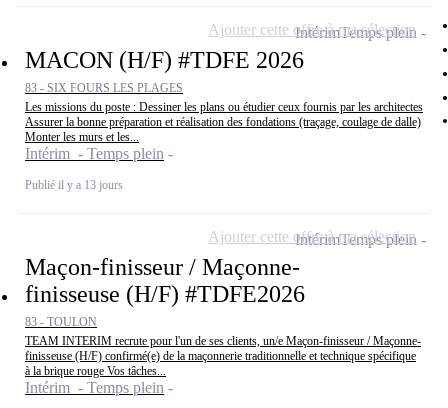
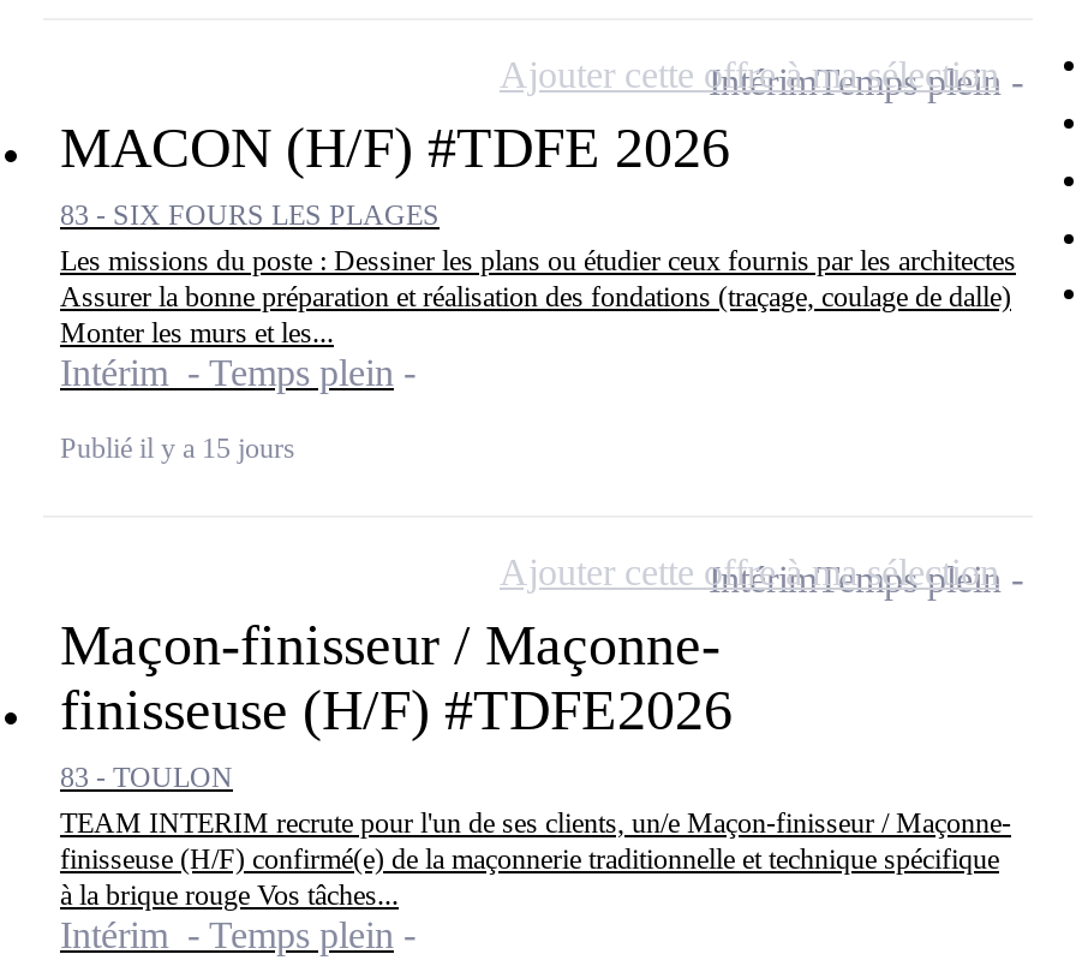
[25,178,123,192] Publié il y a 13 jours -> [60,432,295,465] Publié il y a 15 jours

